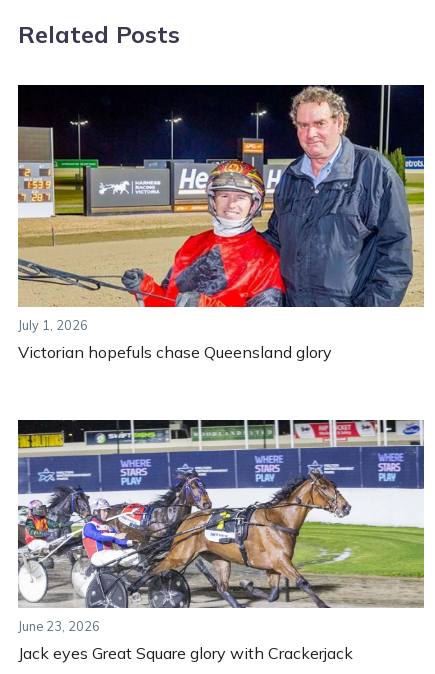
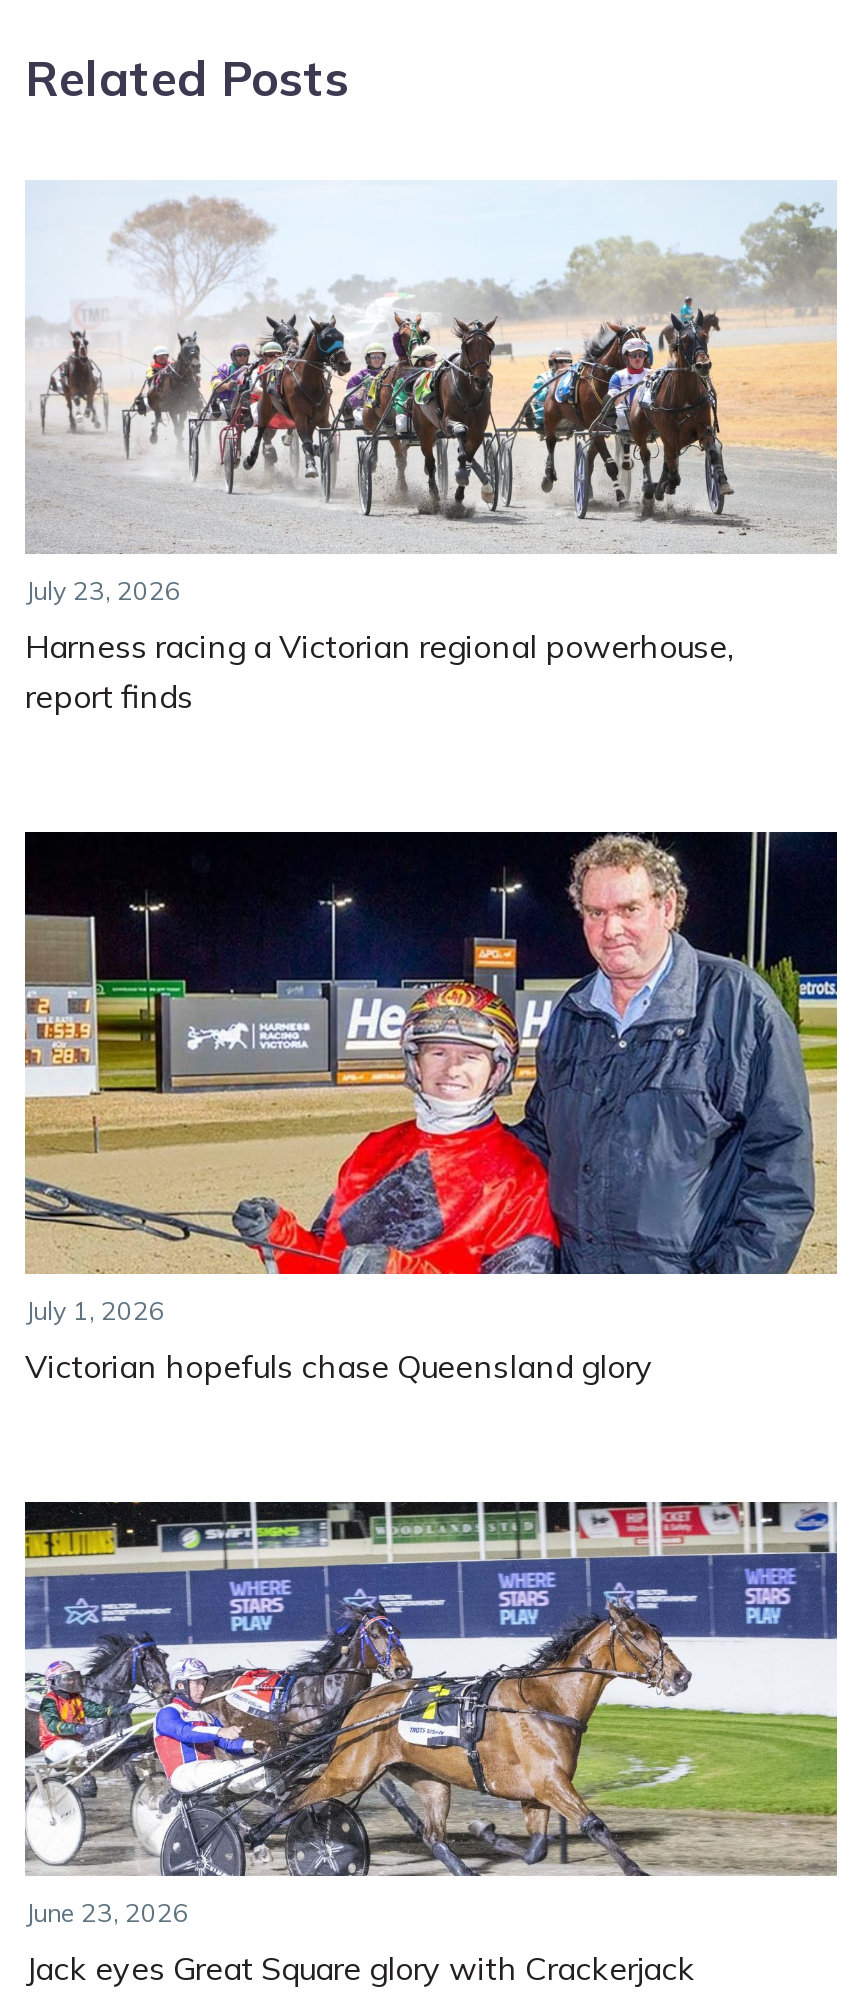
none -> [25,181,837,716] [image] | July 23, 2026 | Harness racing a Victorian regional powerhouse, | report finds

